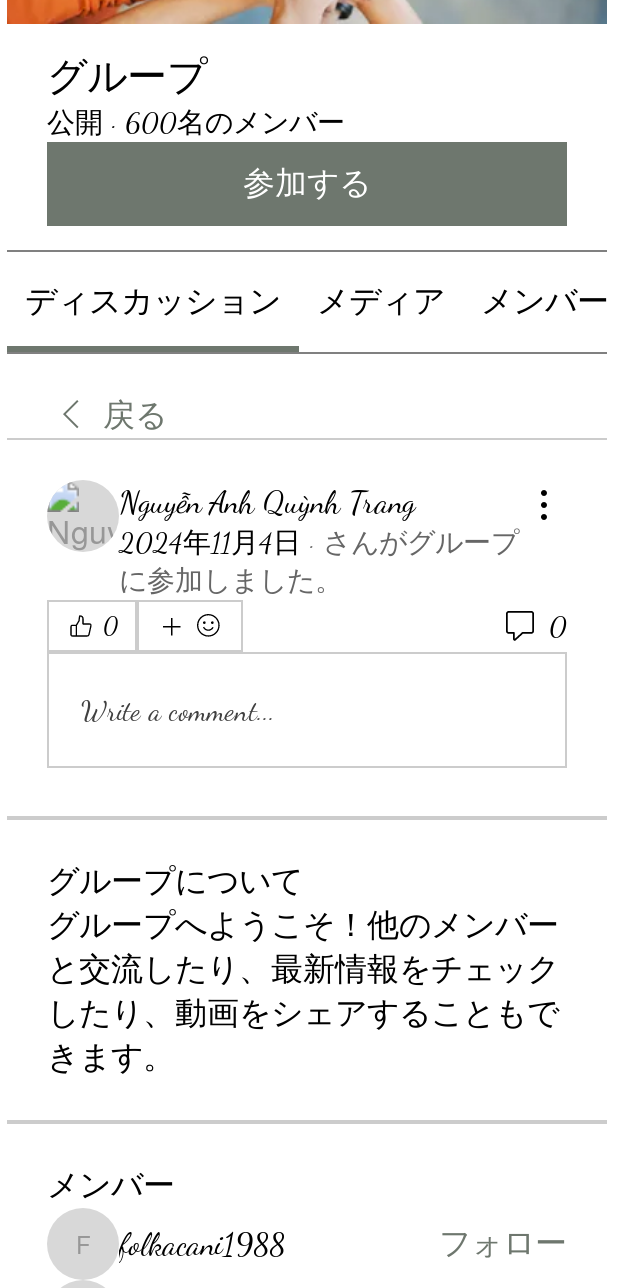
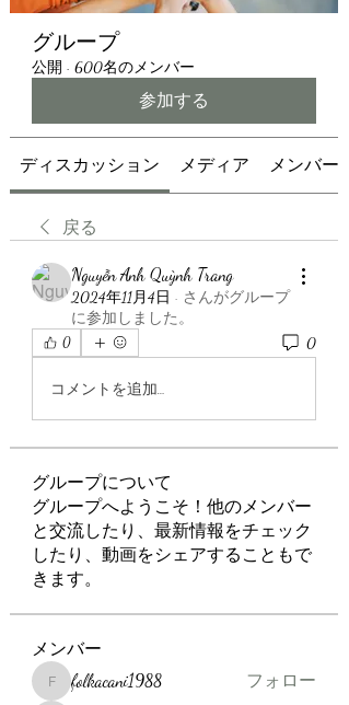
[81,693,275,727] Write a comment... -> [50,379,165,398] コメントを追加…

